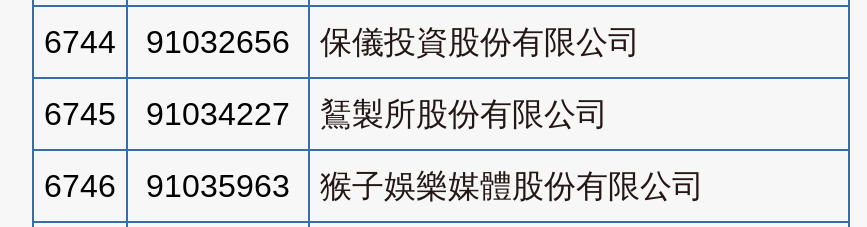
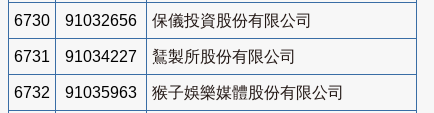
[44,25,640,59] 6744 91032656 保儀投資股份有限公司 -> [14,12,312,29] 6730 91032656 保儀投資股份有限公司
[44,97,608,131] 6745 91034227 鵟製所股份有限公司 -> [14,48,296,65] 6731 91034227 鵟製所股份有限公司
[44,169,704,203] 6746 91035963 猴子娛樂媒體股份有限公司 -> [14,84,344,101] 6732 91035963 猴子娛樂媒體股份有限公司

